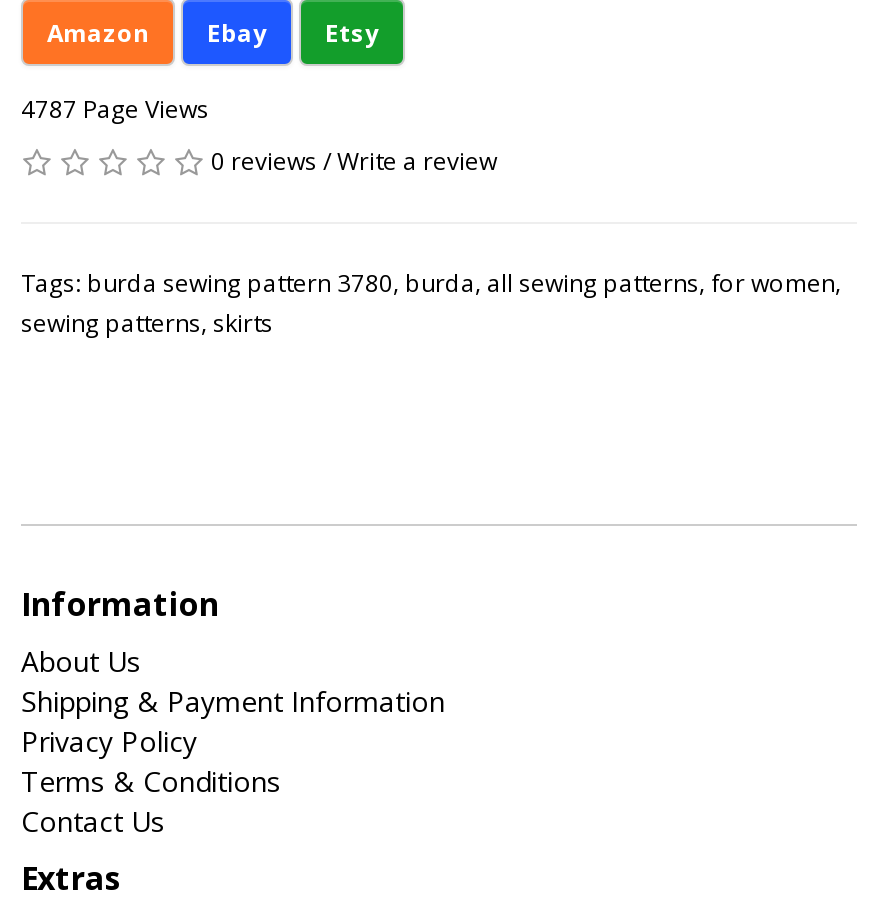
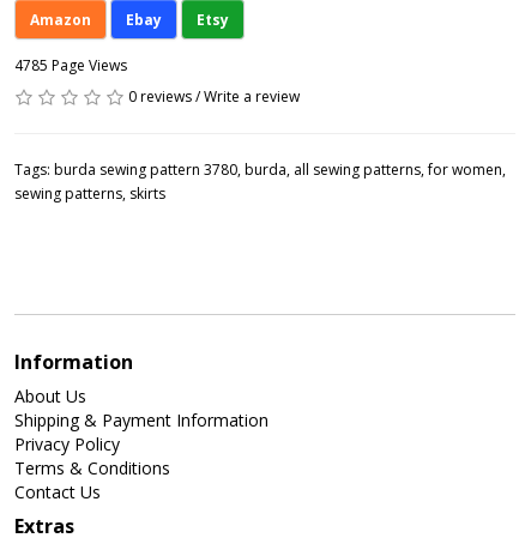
[21,92,209,126] 4787 Page Views -> [14,55,127,75] 4785 Page Views

